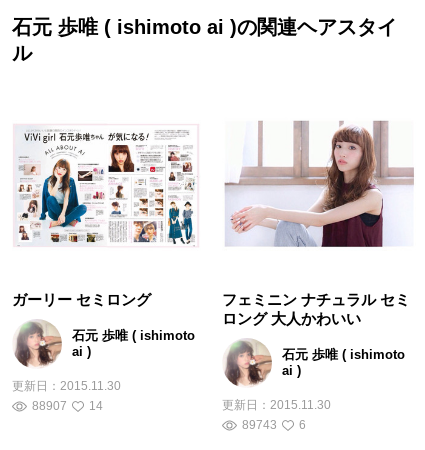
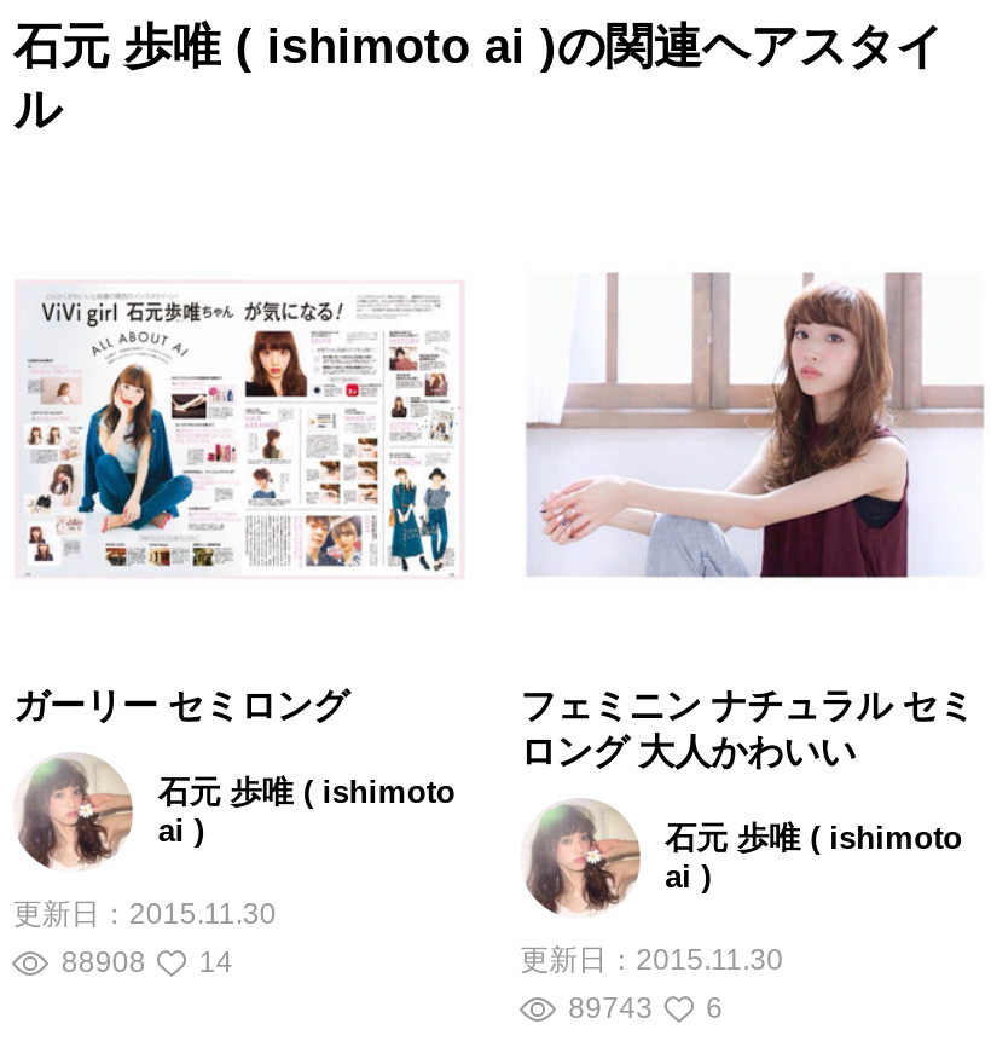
[32,399,103,413] 88907 14 -> [61,945,233,979] 88908 14

